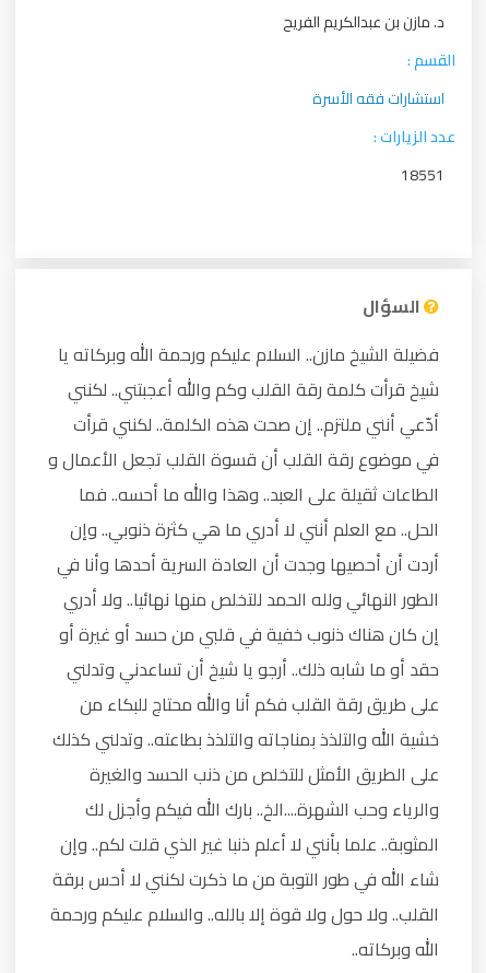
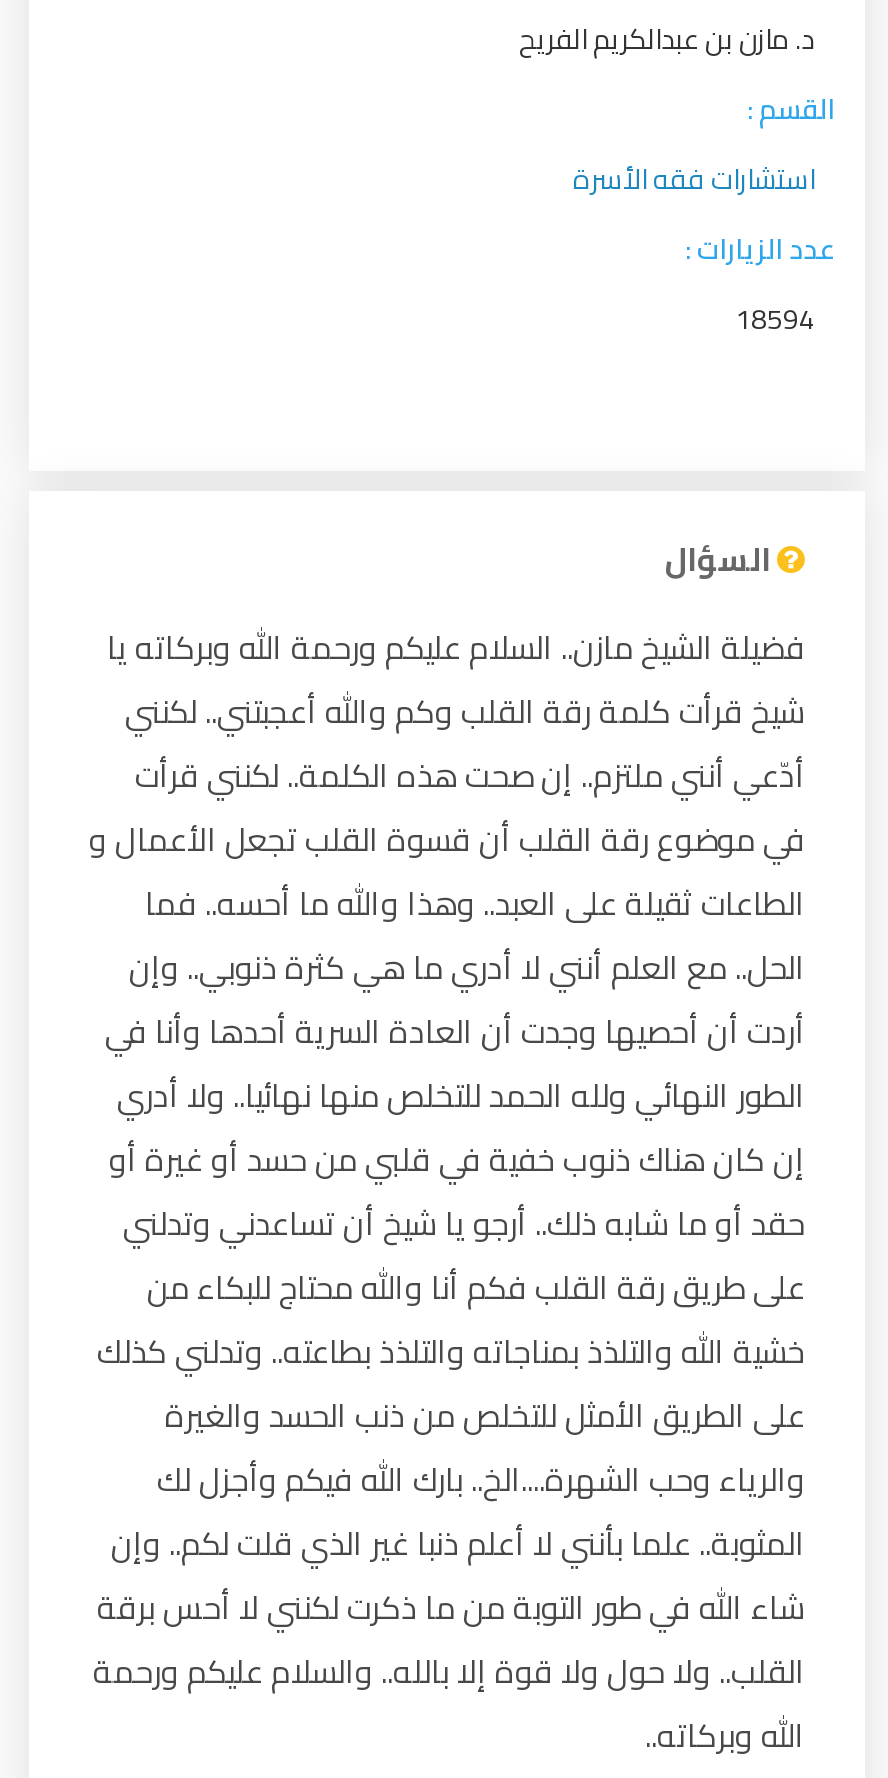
[401,161,444,189] 18551 -> [735,293,815,345] 18594

